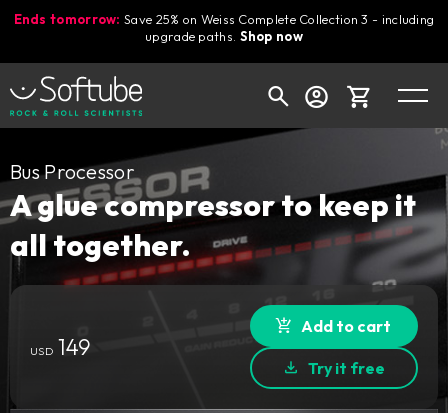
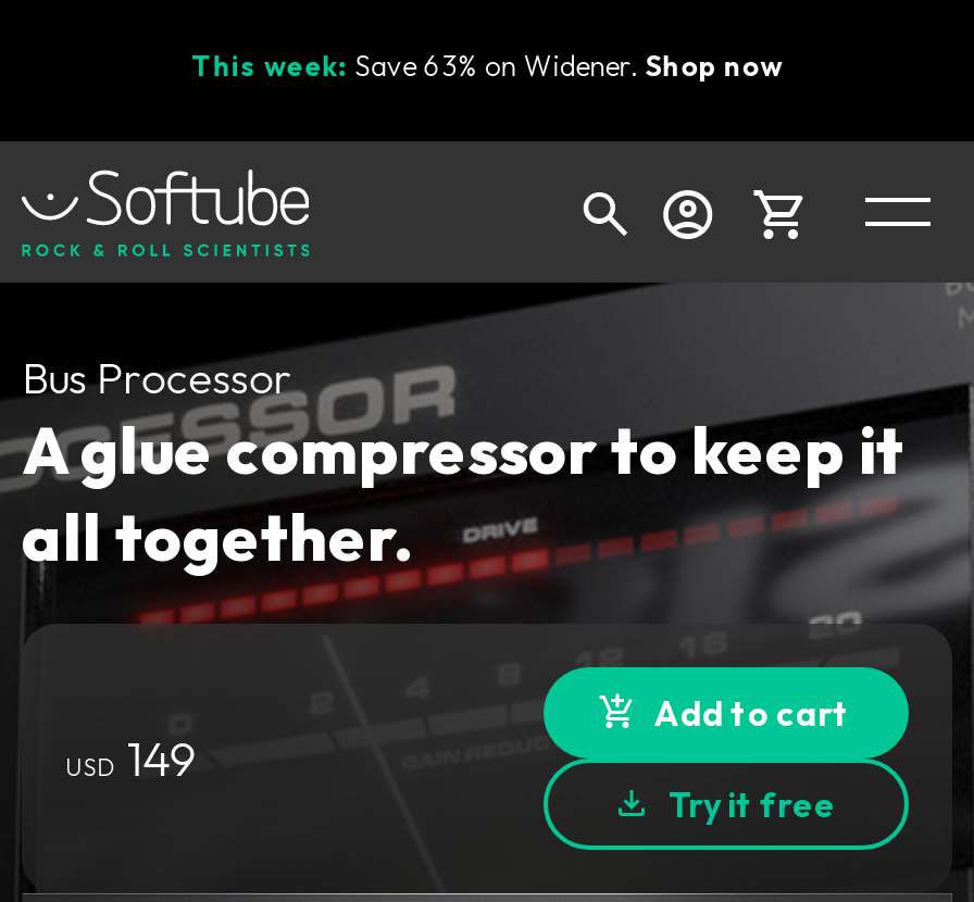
[14,11,434,44] Ends tomorrow: Save 25% on Weiss Complete Collection 3 - including | upgrade paths. Shop now -> [191,47,783,82] This week: Save 63% on Widener. Shop now

